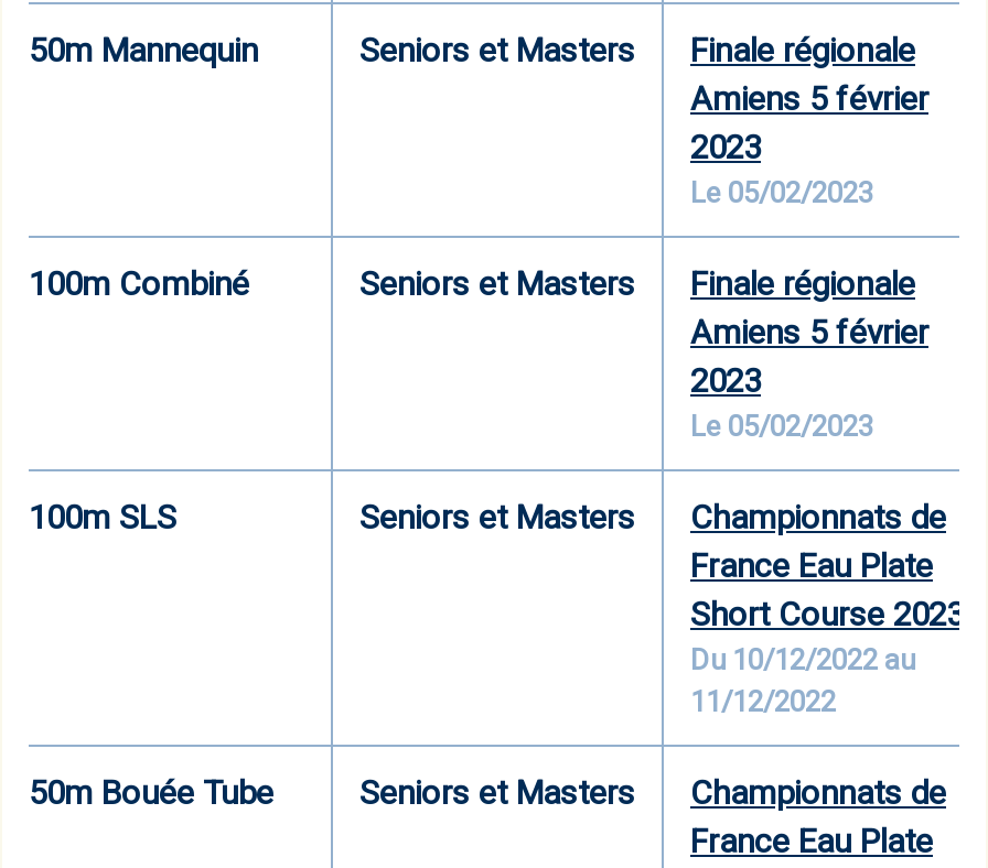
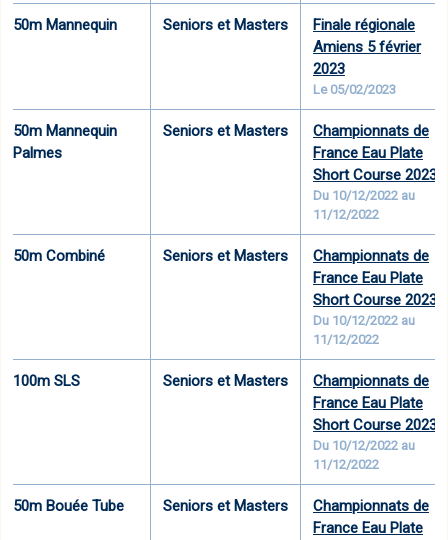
[29,264,249,304] 100m Combiné -> [13,122,117,162] 50m Mannequin | Palmes
[690,264,928,443] Finale régionale | Amiens 5 février | 2023 | Le 05/02/2023 -> [13,122,437,347] Championnats de | France Eau Plate | Short Course 2023 | Du 10/12/2022 au | 11/12/2022 | 50m Combiné | Seniors et Masters | Championnats de | France Eau Plate | Short Course 2023 | Du 10/12/2022 au | 11/12/2022

